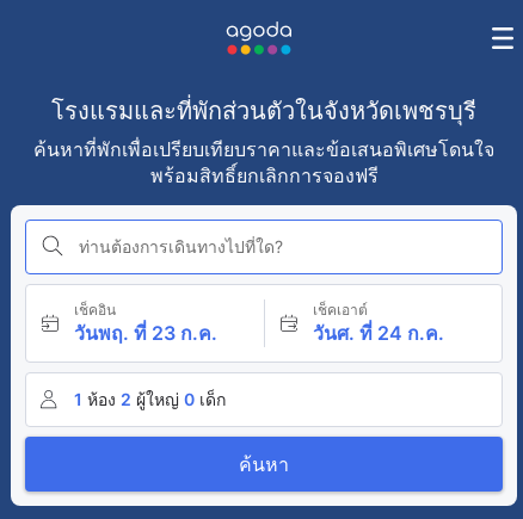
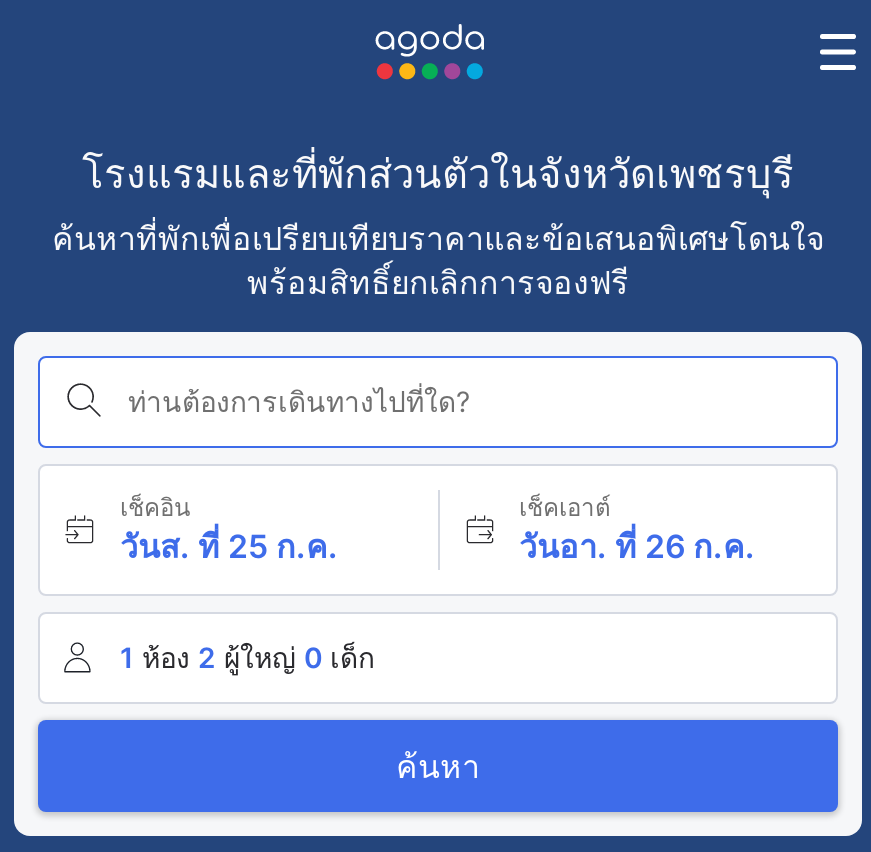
[74,321,217,345] วันพฤ. ที่ 23 ก.ค. -> [120,526,338,566] วันส. ที่ 25 ก.ค.
[312,321,444,345] วันศ. ที่ 24 ก.ค. -> [519,526,755,566] วันอา. ที่ 26 ก.ค.

